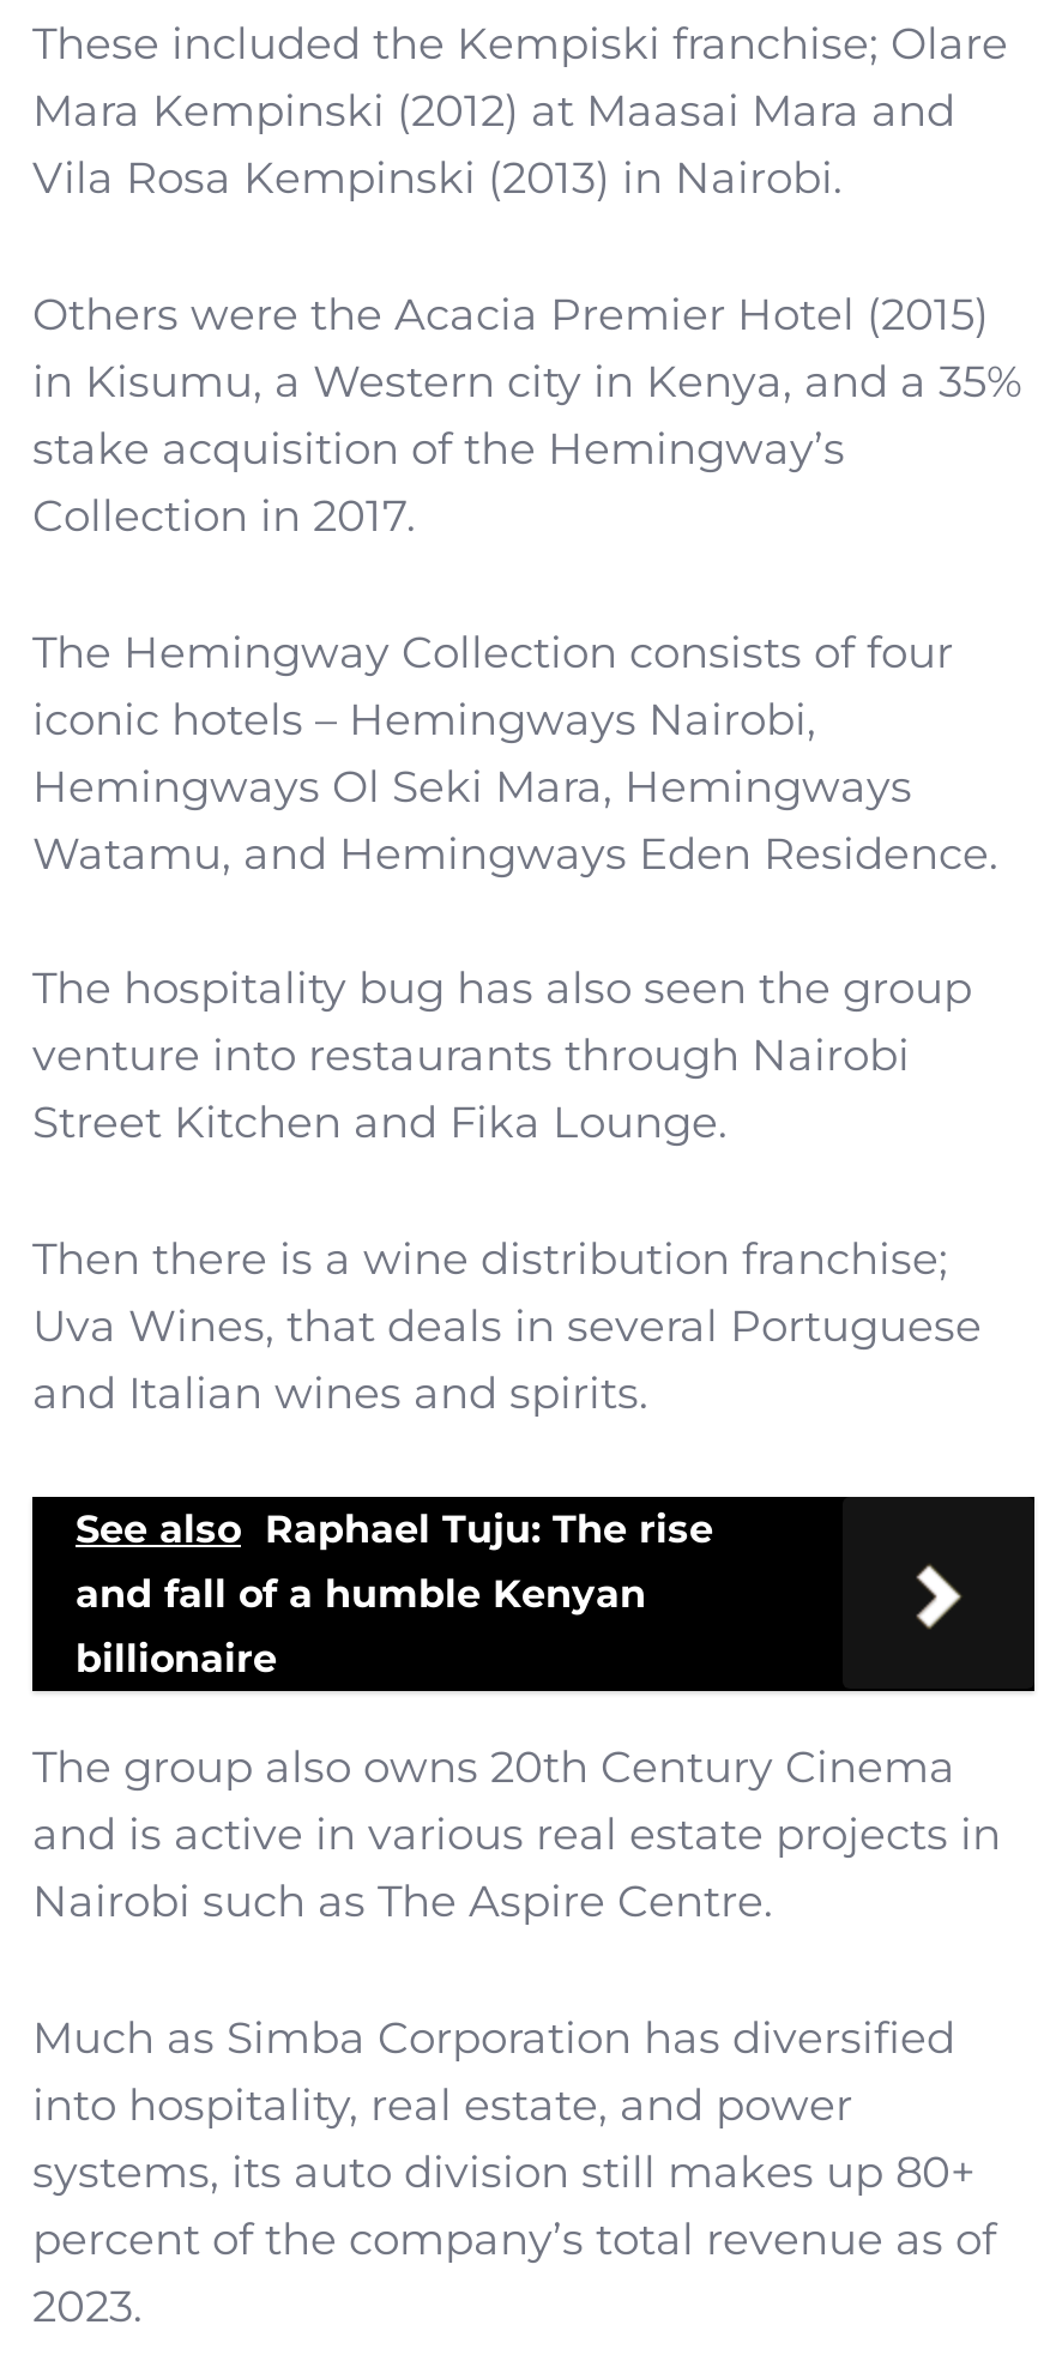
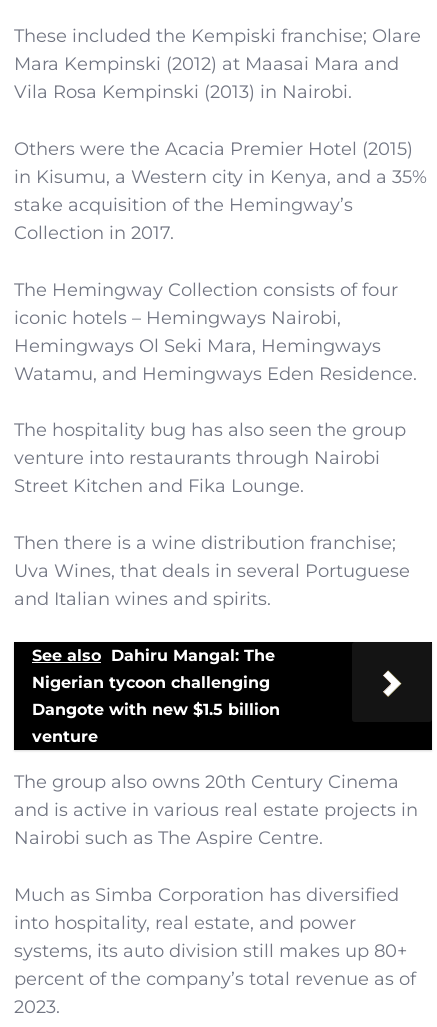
[76,1506,713,1681] See also Raphael Tuju: The rise | and fall of a humble Kenyan | billionaire -> [32,646,280,746] See also Dahiru Mangal: The | Nigerian tycoon challenging | Dangote with new $1.5 billion | venture

